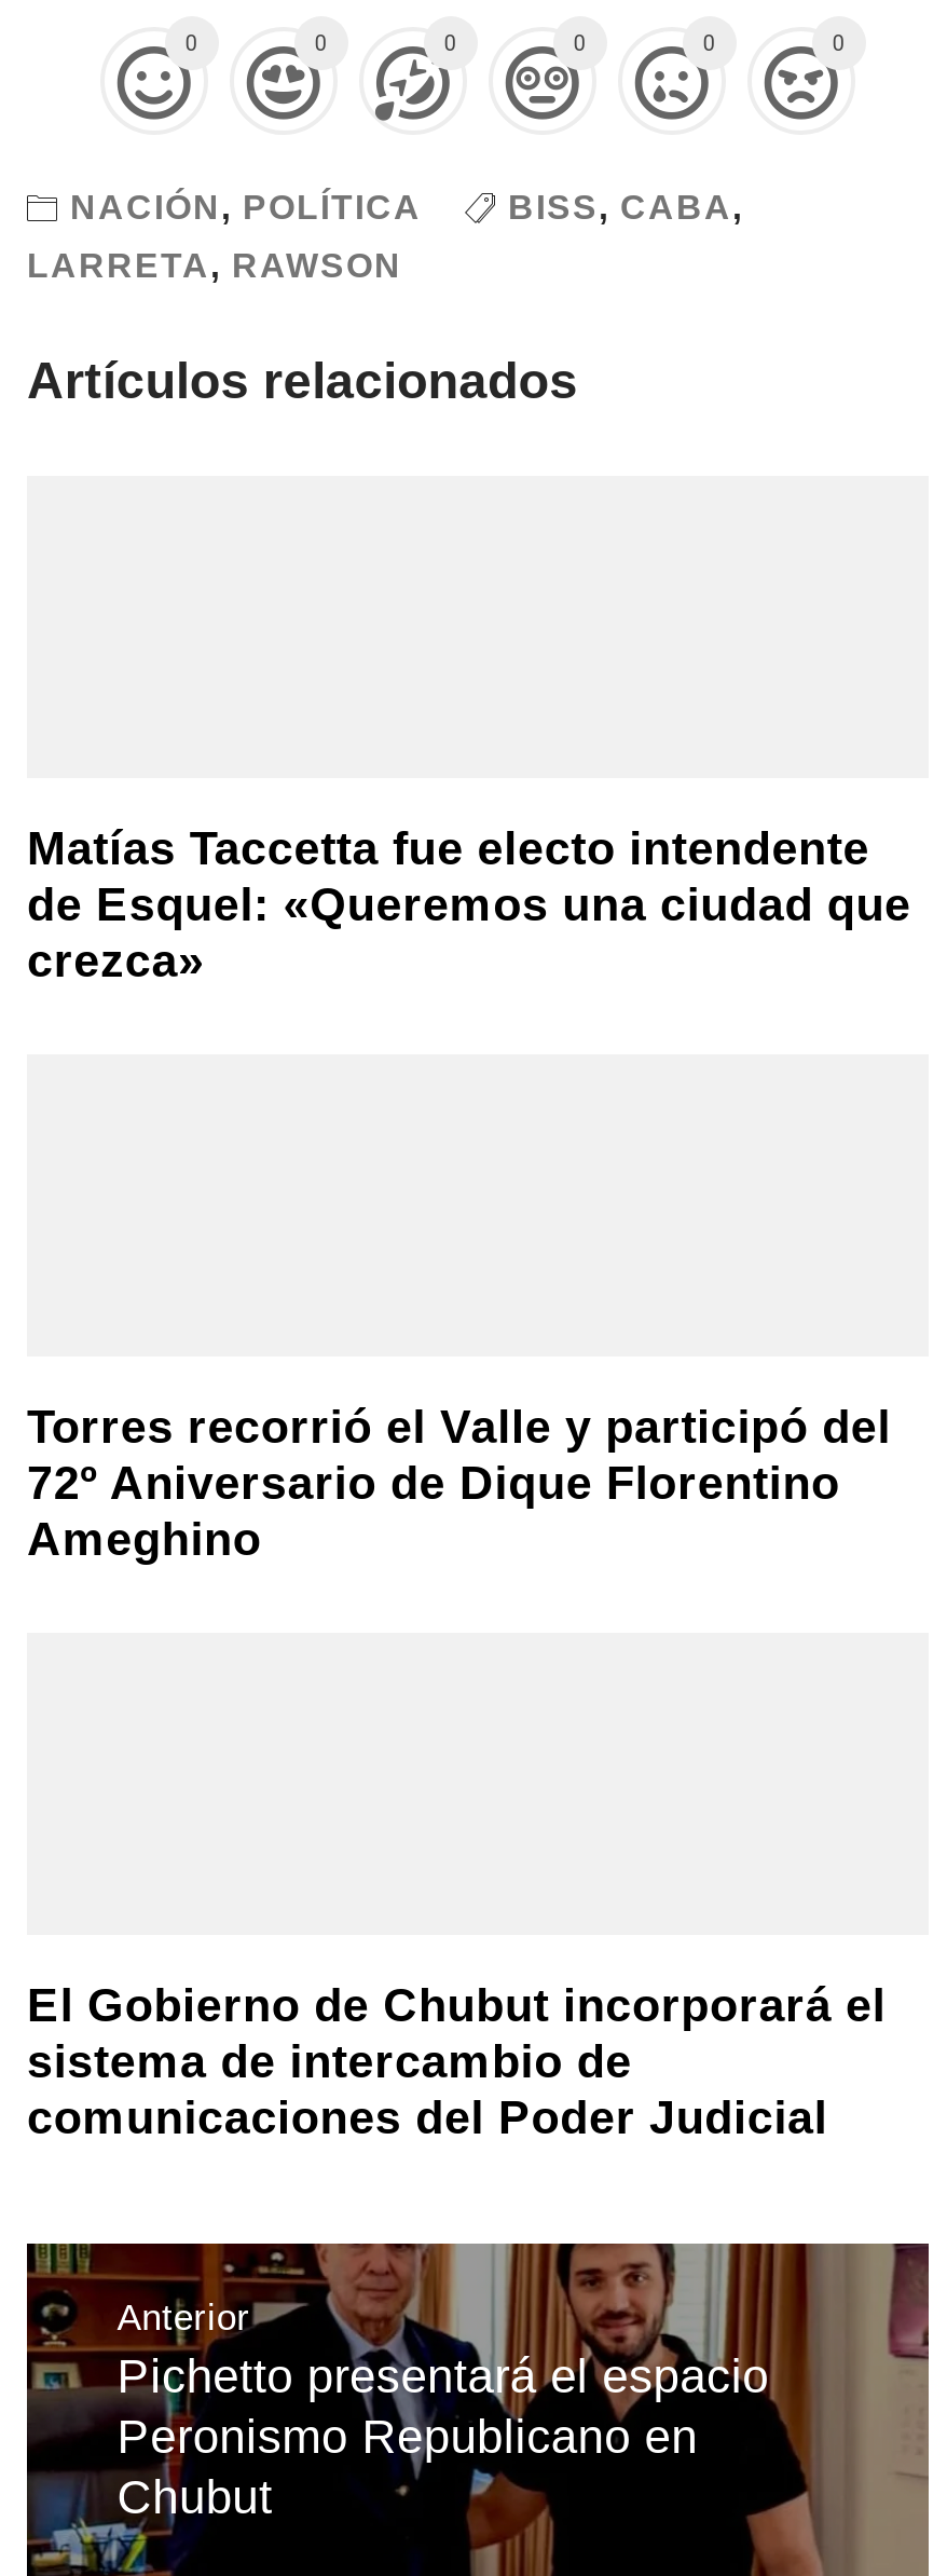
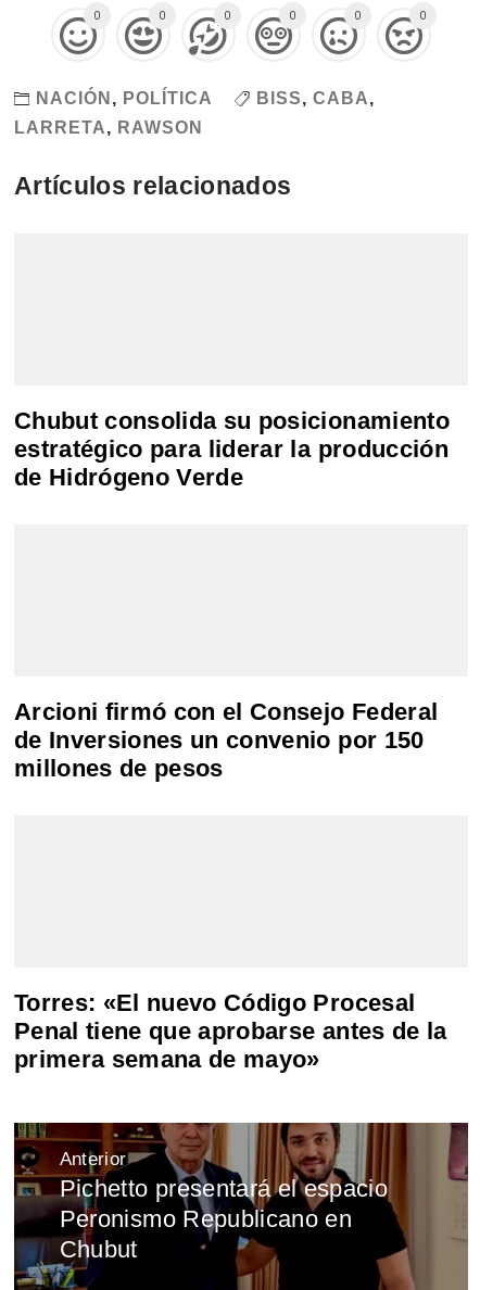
[27,820,911,986] Matías Taccetta fue electo intendente | de Esquel: «Queremos una ciudad que | crezca» -> [14,407,449,490] Chubut consolida su posicionamiento | estratégico para liderar la producción | de Hidrógeno Verde
[27,1399,891,1565] Torres recorrió el Valle y participó del | 72º Aniversario de Dique Florentino | Ameghino -> [14,698,438,781] Arcioni firmó con el Consejo Federal | de Inversiones un convenio por 150 | millones de pesos
[27,1977,886,2143] El Gobierno de Chubut incorporará el | sistema de intercambio de | comunicaciones del Poder Judicial -> [14,989,447,1072] Torres: «El nuevo Código Procesal | Penal tiene que aprobarse antes de la | primera semana de mayo»

